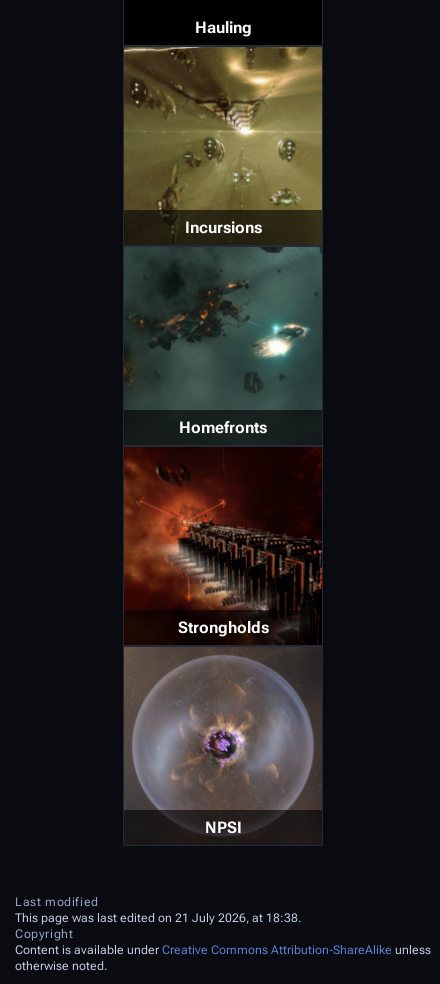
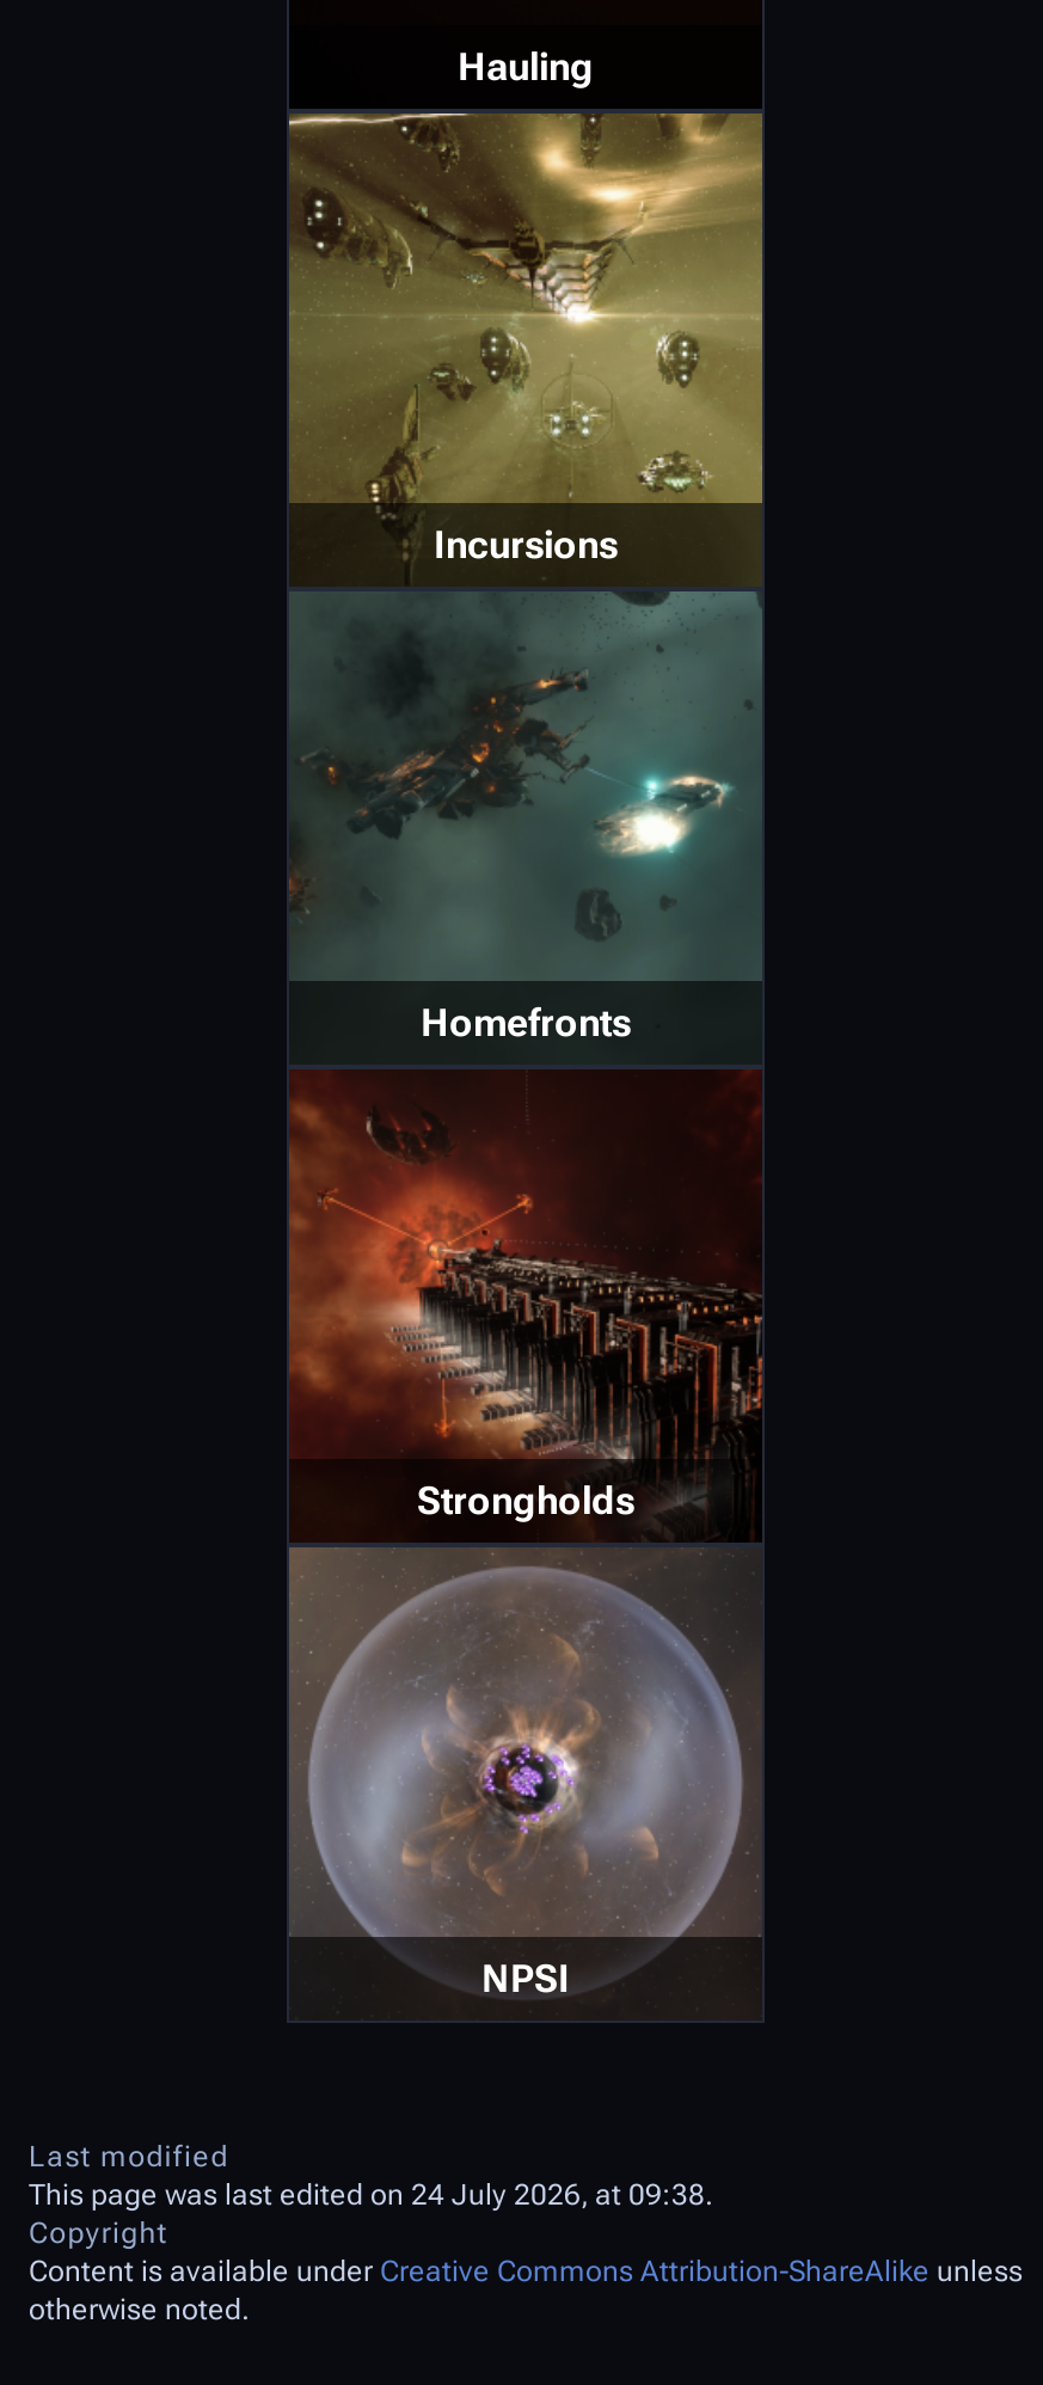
[15,911,301,925] This page was last edited on 21 July 2026, at 18:38. -> [29,2178,712,2212] This page was last edited on 24 July 2026, at 09:38.

